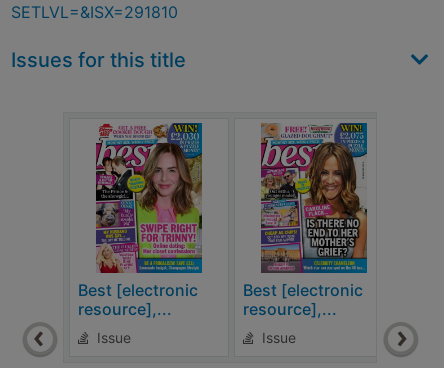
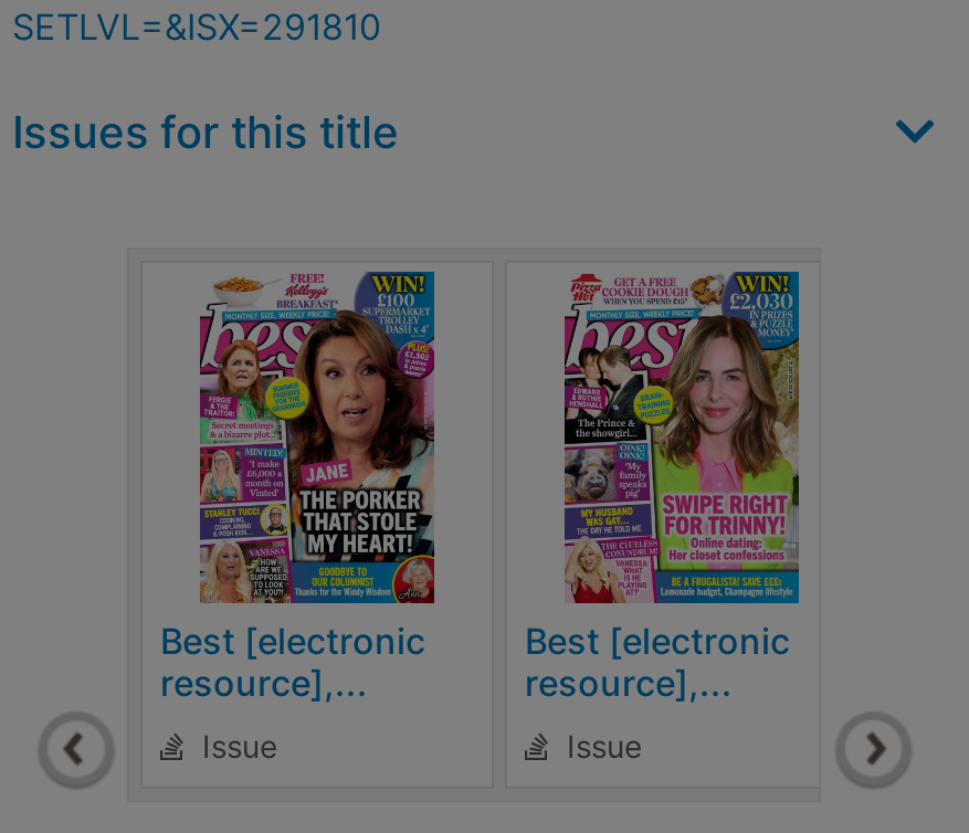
[95,123,203,274] [image] -> [198,272,436,605] [image]
[260,122,368,274] [image] -> [562,272,801,605] [image]

